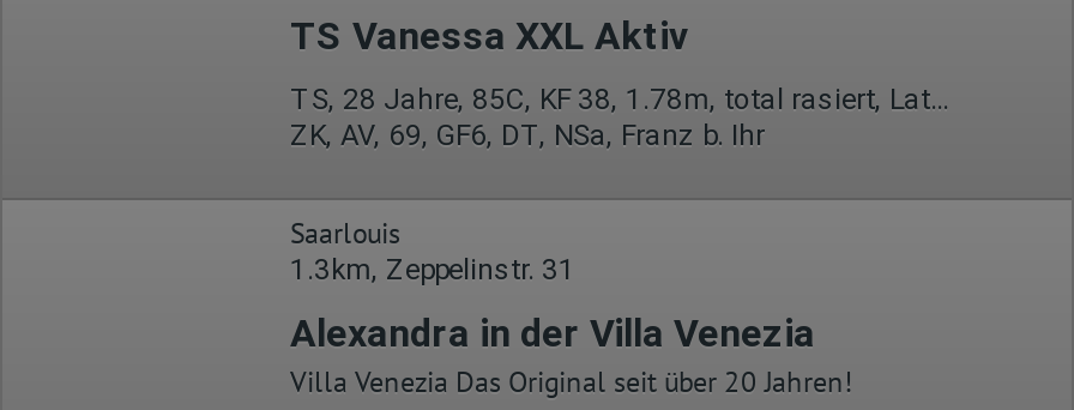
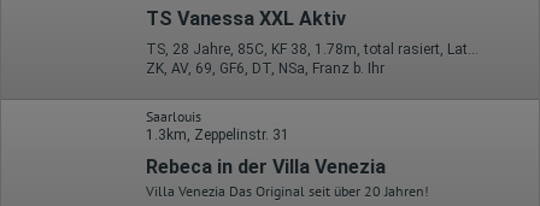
[290,309,815,355] Alexandra in der Villa Venezia -> [146,155,386,178] Rebeca in der Villa Venezia

